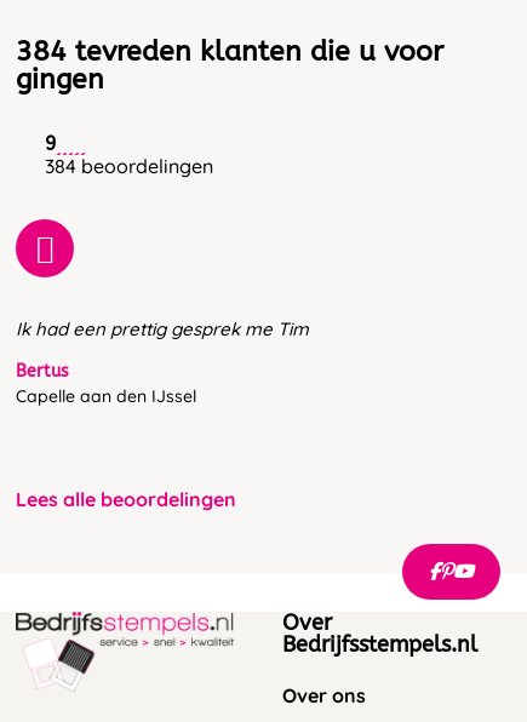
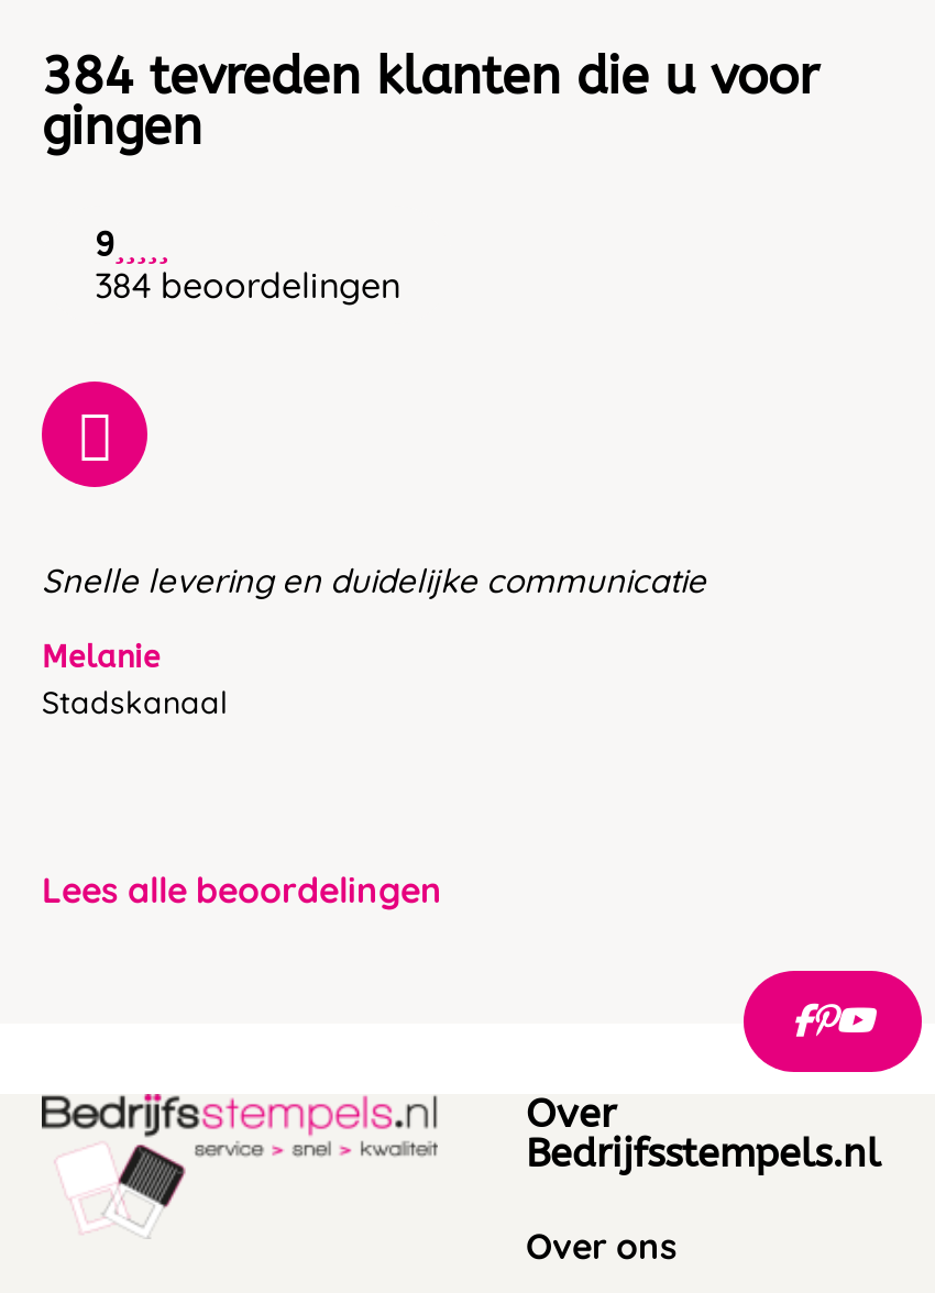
[16,318,309,341] Ik had een prettig gesprek me Tim -> [42,560,706,602] Snelle levering en duidelijke communicatie
[16,361,196,407] Bertus | Capelle aan den IJssel -> [42,639,227,723] Melanie | Stadskanaal

